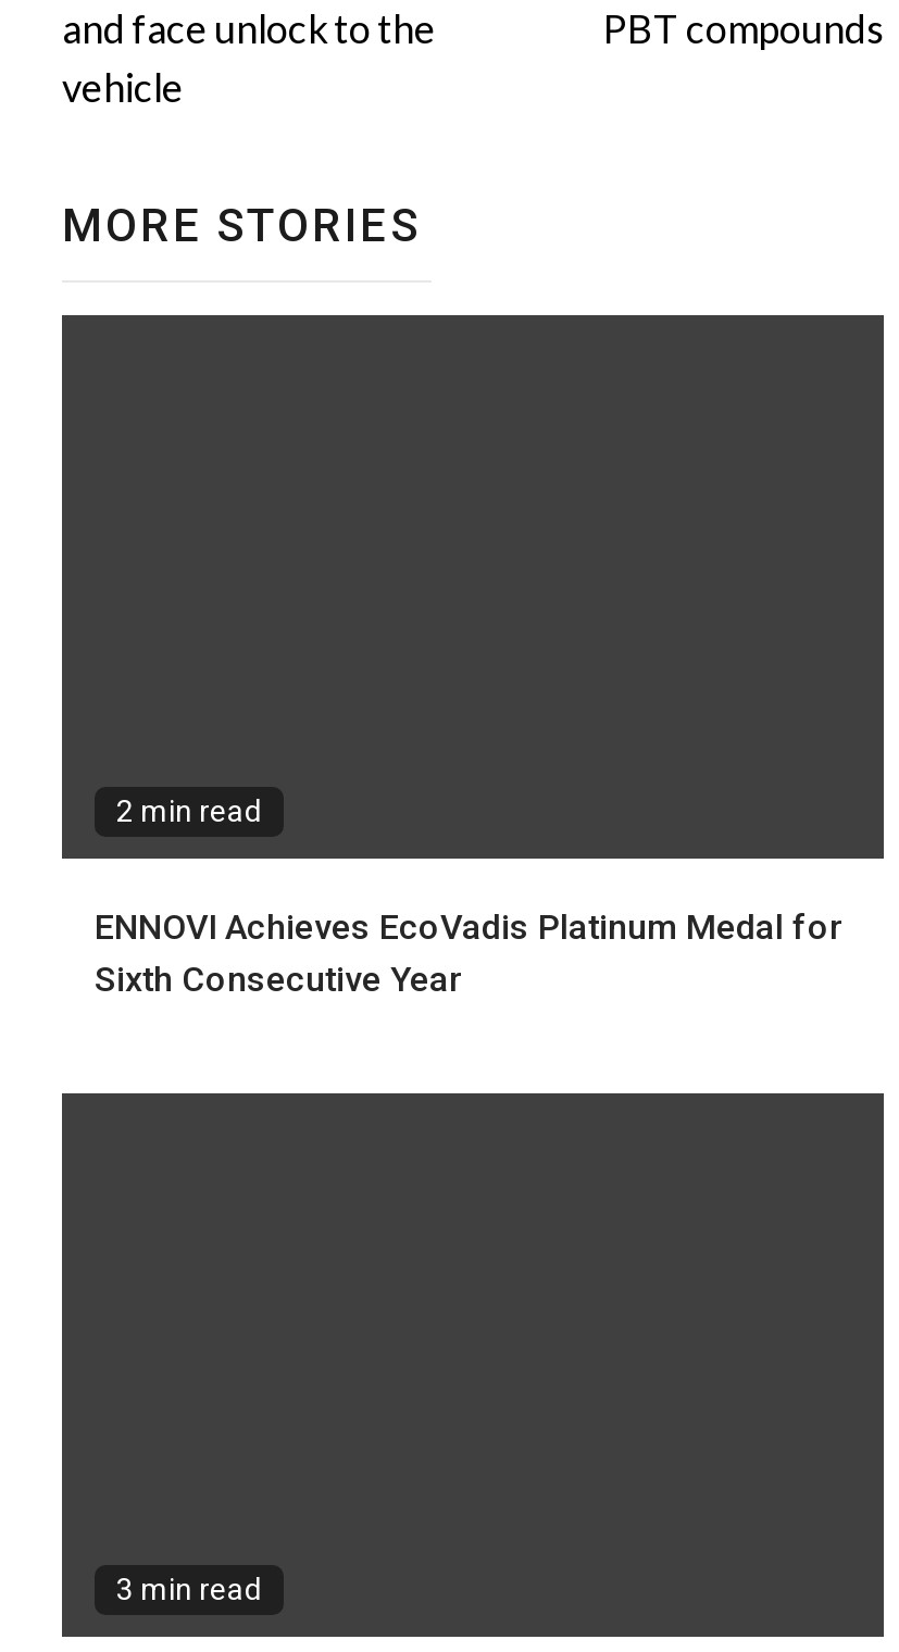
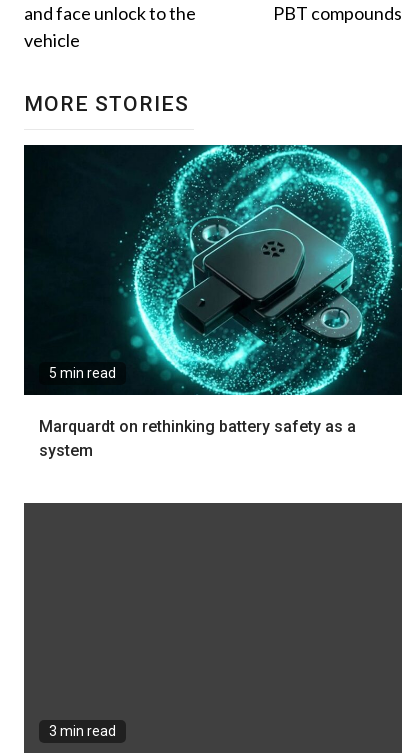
none -> [25,144,402,396] [image]
[116,794,262,829] 2 min read -> [49,365,116,381] 5 min read
[95,907,842,1001] ENNOVI Achieves EcoVadis Platinum Medal for | Sixth Consecutive Year -> [39,417,356,460] Marquardt on rethinking battery safety as a | system

